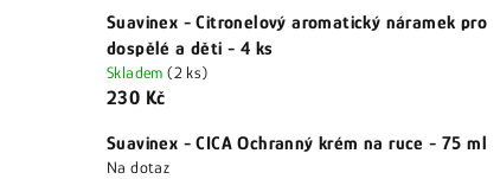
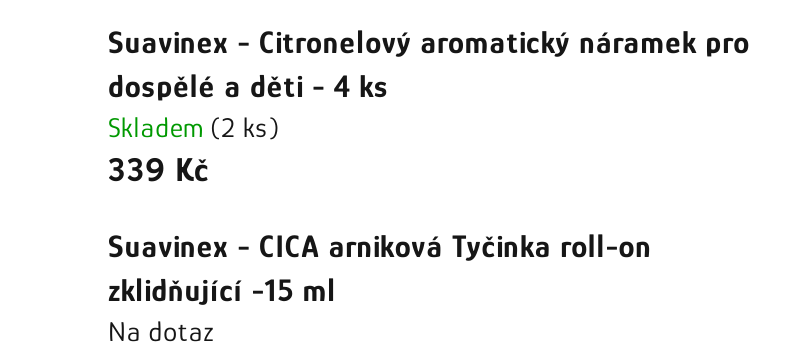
[107,87,165,109] 230 Kč -> [108,151,209,189] 339 Kč
[107,133,487,154] Suavinex - CICA Ochranný krém na ruce - 75 ml -> [108,229,652,309] Suavinex - CICA arniková Tyčinka roll-on | zklidňující -15 ml

